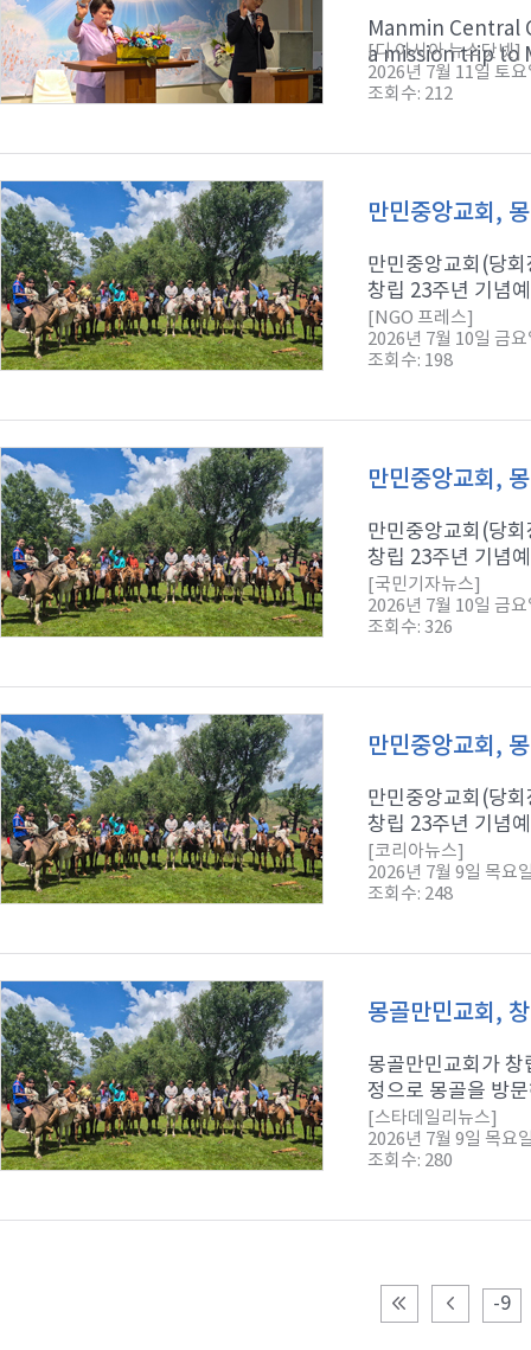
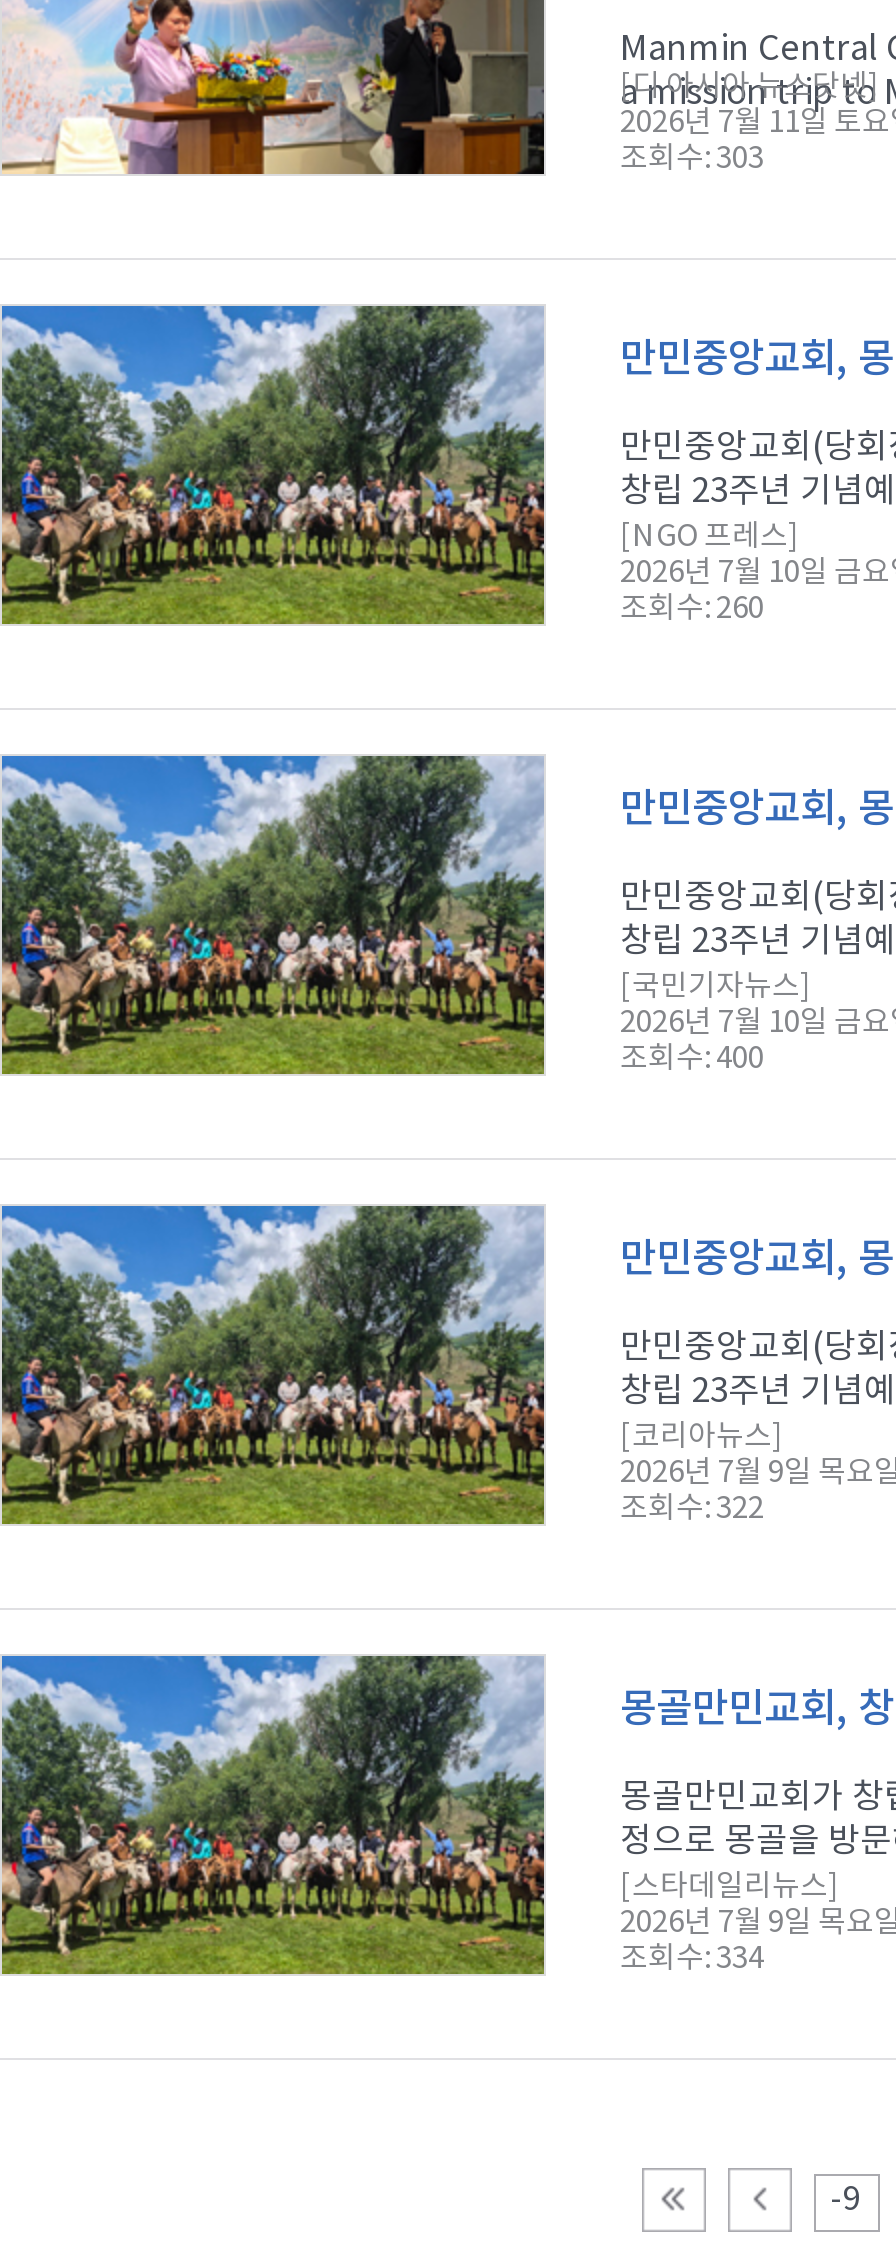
[367,84,453,104] 조회수: 212 -> [620,142,764,176] 조회수: 303
[367,351,453,371] 조회수: 198 -> [620,592,764,626] 조회수: 260
[367,617,453,637] 조회수: 326 -> [620,1042,764,1076] 조회수: 400
[367,884,453,904] 조회수: 248 -> [620,1492,764,1526] 조회수: 322
[367,1151,453,1171] 조회수: 280 -> [620,1942,764,1976] 조회수: 334

